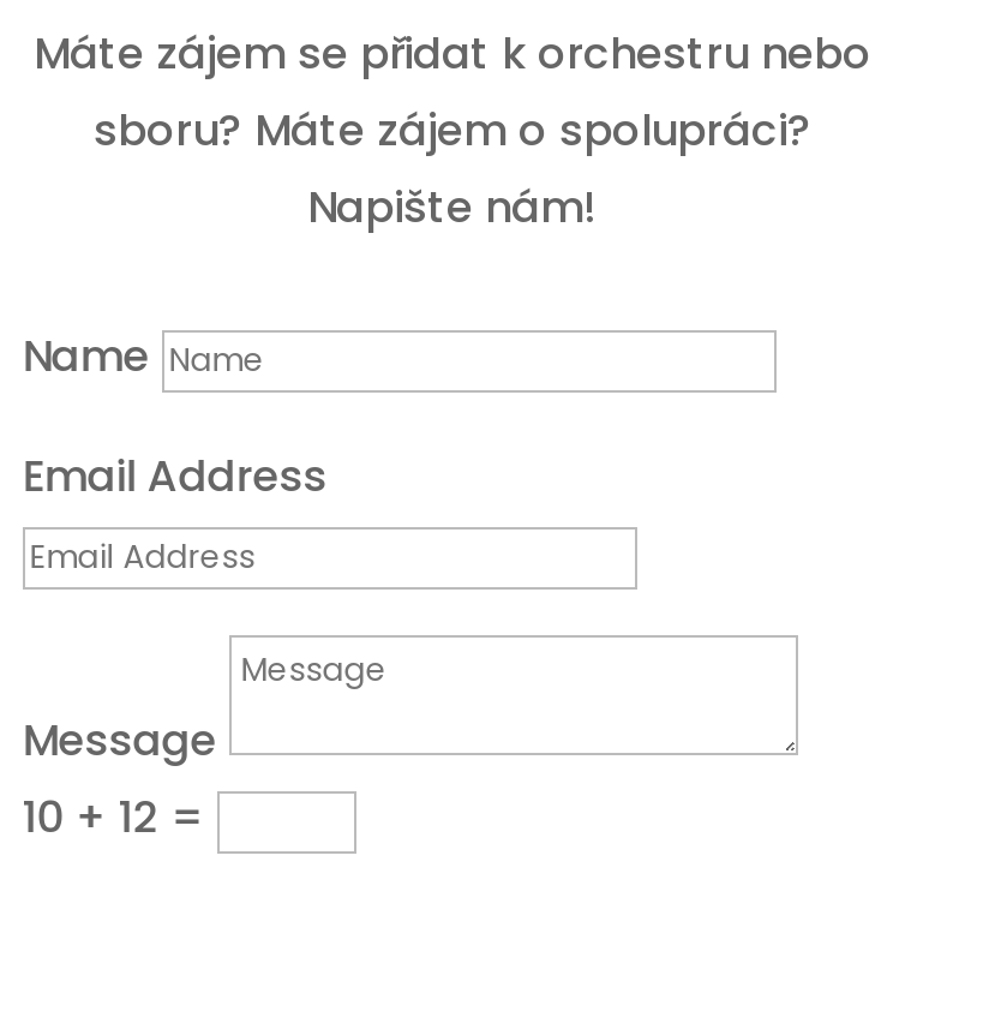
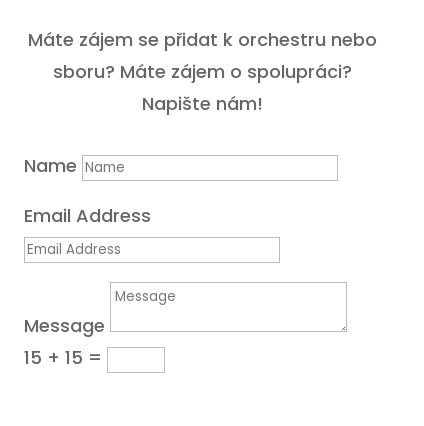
[22,786,217,847] 10 + 12 = -> [24,345,107,370] 15 + 15 =

